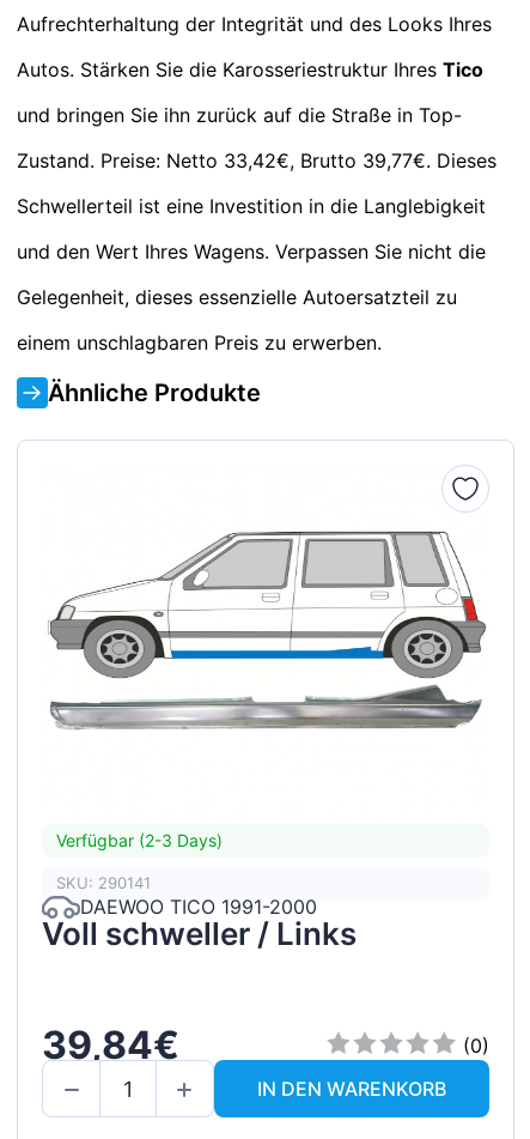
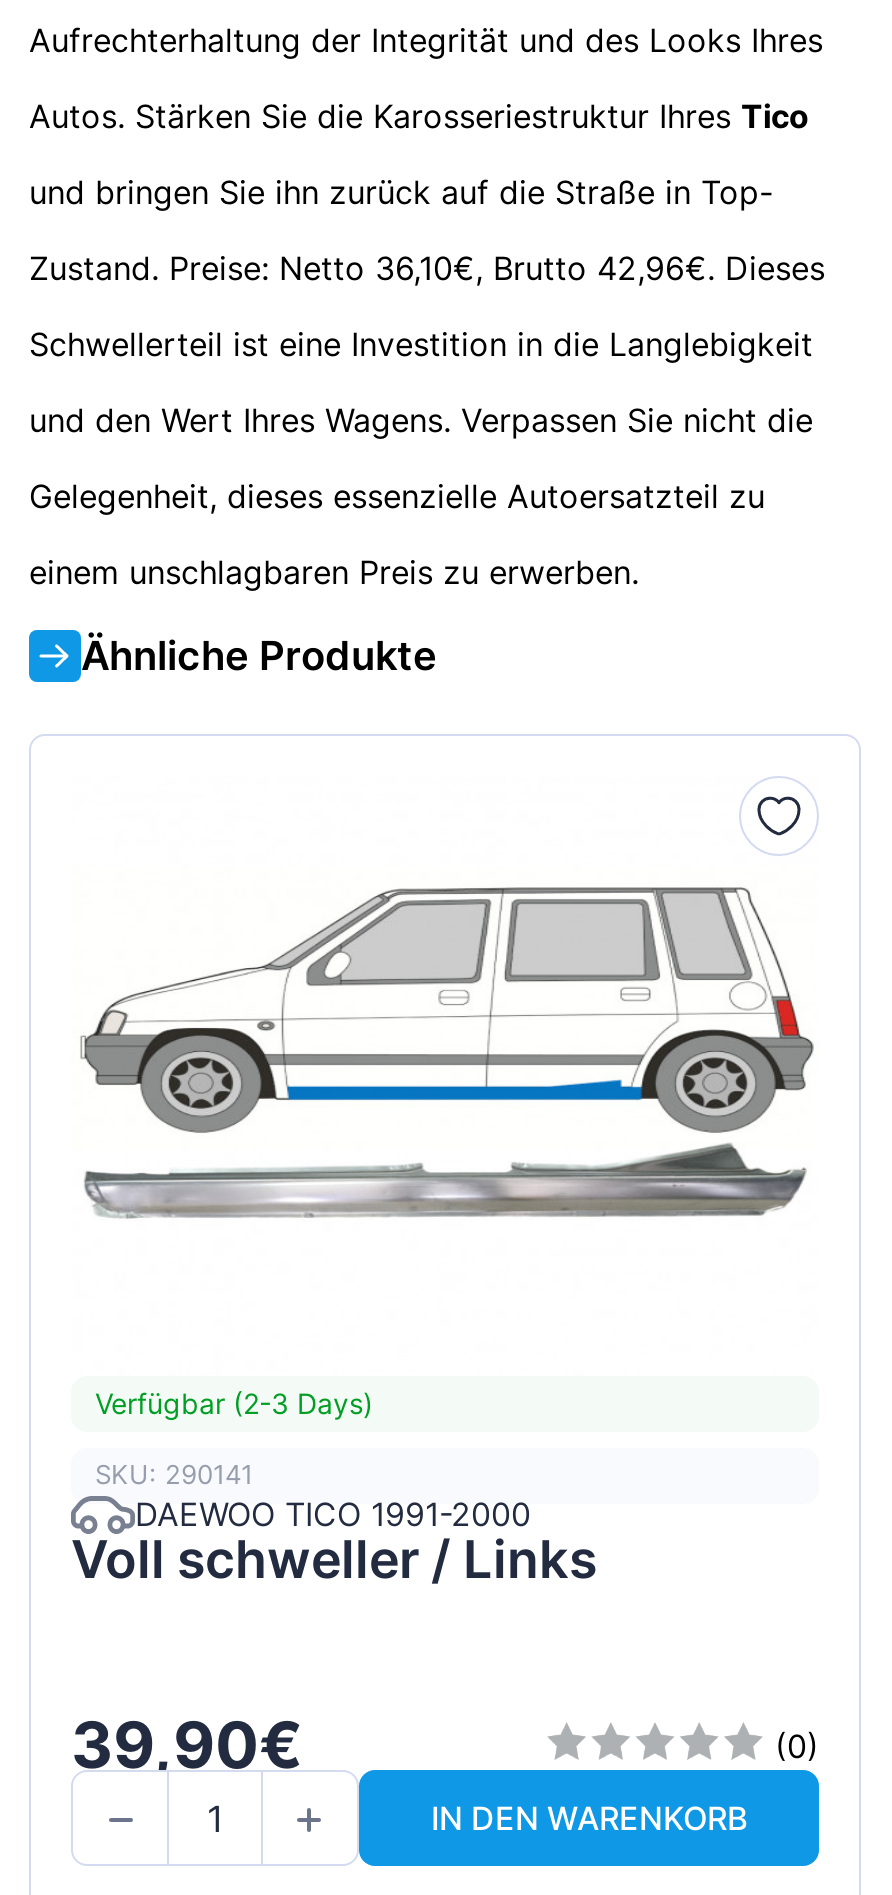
[17,148,497,172] Zustand. Preise: Netto 33,42€, Brutto 39,77€. Dieses -> [29,247,825,287] Zustand. Preise: Netto 36,10€, Brutto 42,96€. Dieses
[42,1021,179,1068] 39,84€ -> [71,1706,303,1784] 39,90€

